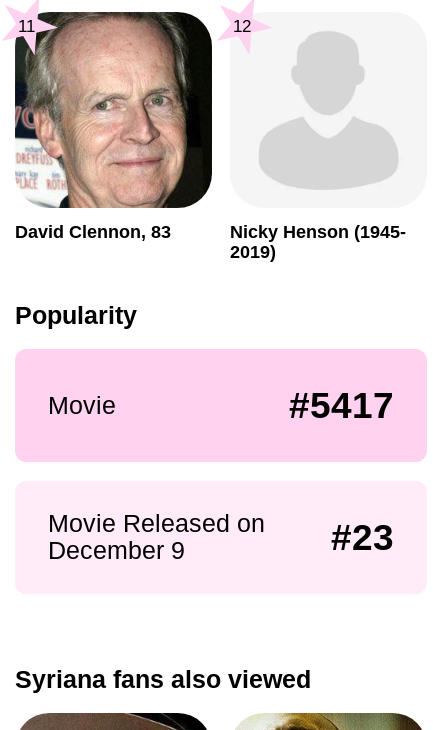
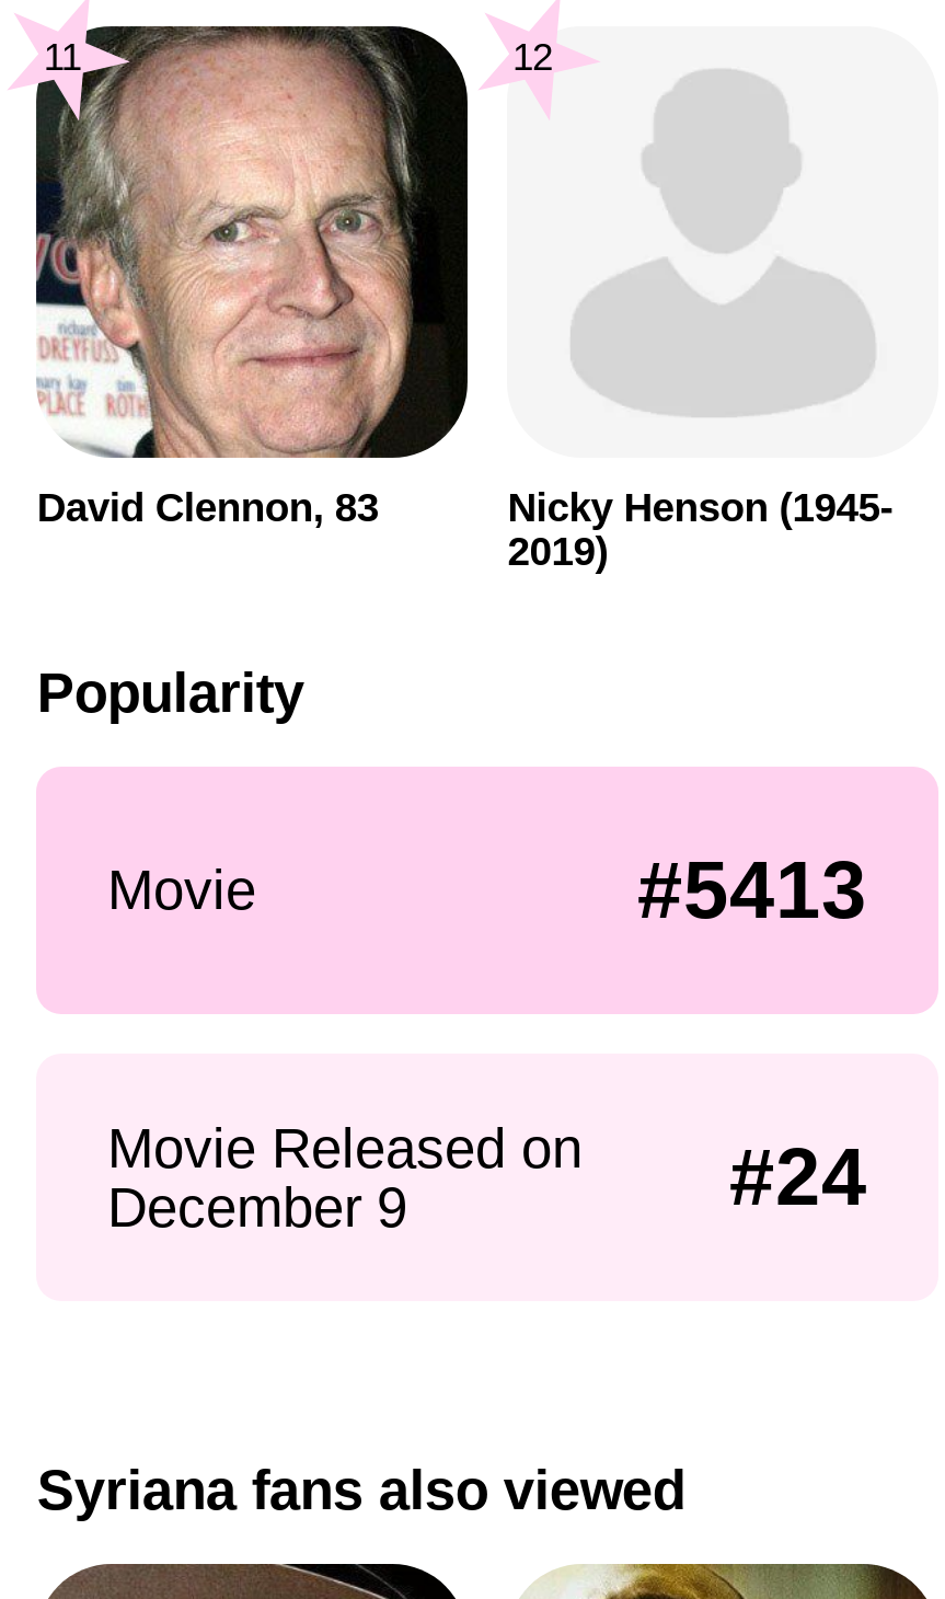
[289,385,394,426] #5417 -> [637,844,867,934] #5413
[331,517,394,558] #23 -> [729,1132,867,1222] #24

